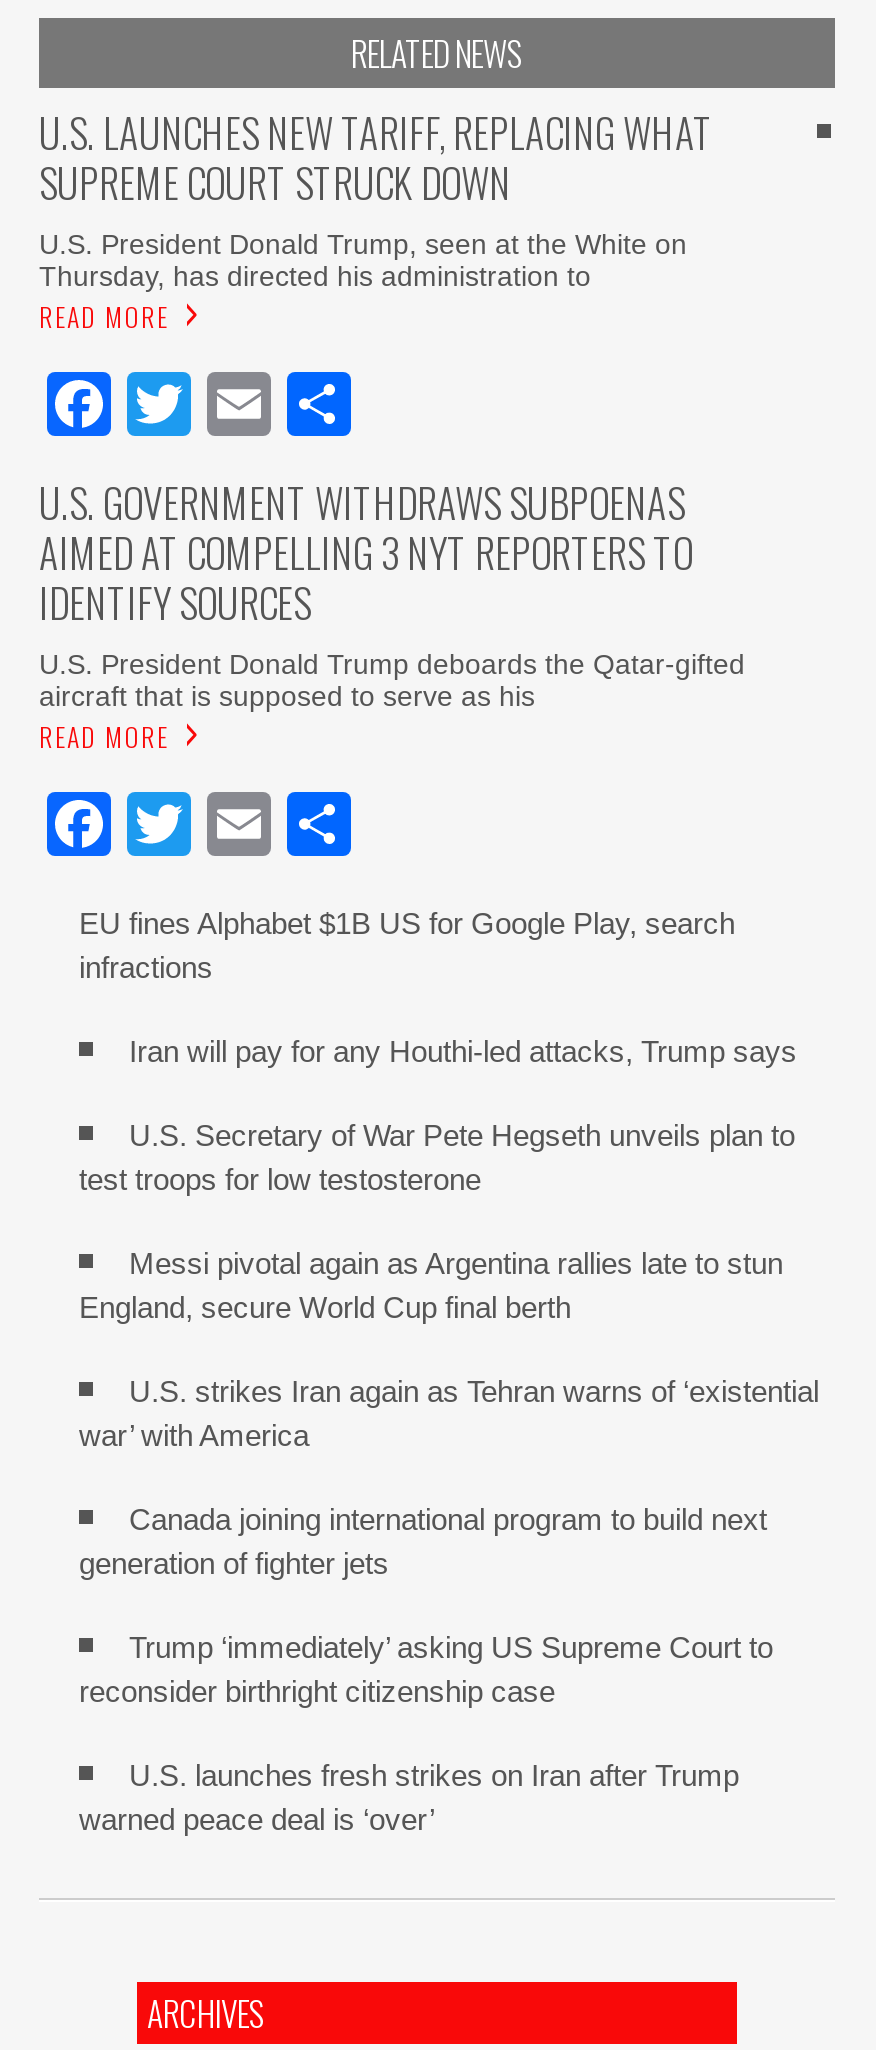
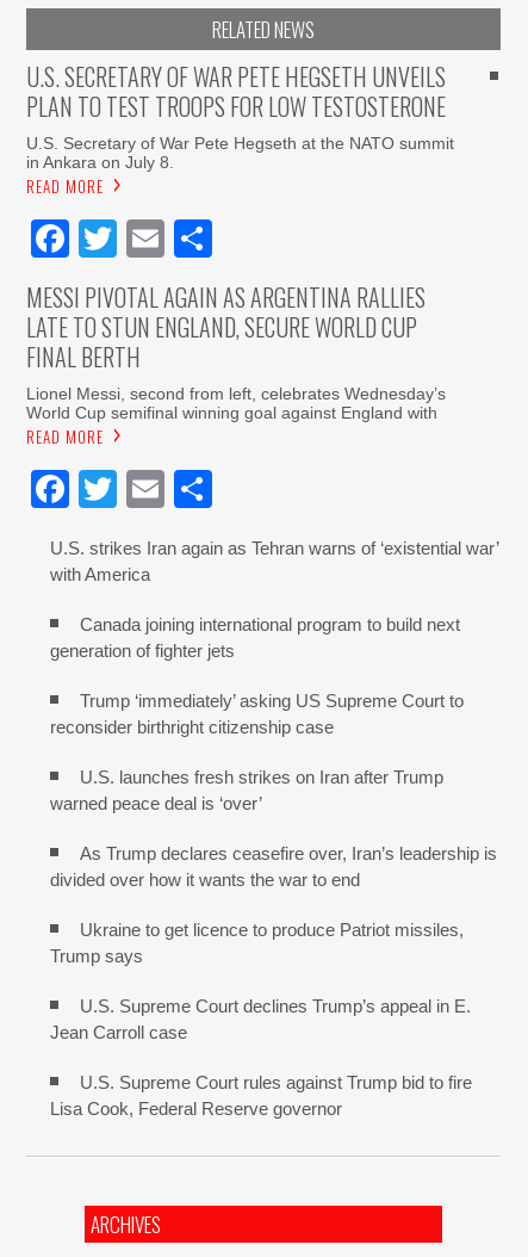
[39,102,713,292] U.S. LAUNCHES NEW TARIFF, REPLACING WHAT | SUPREME COURT STRUCK DOWN | U.S. President Donald Trump, seen at the White on | Thursday, has directed his administration to -> [26,58,454,172] U.S. SECRETARY OF WAR PETE HEGSETH UNVEILS | PLAN TO TEST TROOPS FOR LOW TESTOSTERONE | U.S. Secretary of War Pete Hegseth at the NATO summit | in Ankara on July 8.
[39,472,745,712] U.S. GOVERNMENT WITHDRAWS SUBPOENAS | AIMED AT COMPELLING 3 NYT REPORTERS TO | IDENTIFY SOURCES | U.S. President Donald Trump deboards the Qatar-gifted | aircraft that is supposed to serve as his -> [26,279,446,422] MESSI PIVOTAL AGAIN AS ARGENTINA RALLIES | LATE TO STUN ENGLAND, SECURE WORLD CUP | FINAL BERTH | Lionel Messi, second from left, celebrates Wednesday’s | World Cup semifinal winning goal against England with
[79,906,819,1452] EU fines Alphabet $1B US for Google Play, search | infractions | Iran will pay for any Houthi-led attacks, Trump says | U.S. Secretary of War Pete Hegseth unveils plan to | test troops for low testosterone | Messi pivotal again as Argentina rallies late to stun | England, secure World Cup final berth | U.S. strikes Iran again as Tehran warns of ‘existential | war’ with America -> [50,538,498,584] U.S. strikes Iran again as Tehran warns of ‘existential war’ | with America
moved [79,1502,773,1836] -> [50,614,464,813]: Canada joining international program to build next | generation of fighter jets | Trump ‘immediately’ asking US Supreme Court to | reconsider birthright citizenship case | U.S. launches fresh strikes on Iran after Trump | warned peace deal is ‘over’
none -> [50,843,497,1119] As Trump declares ceasefire over, Iran’s leadership is | divided over how it wants the war to end | Ukraine to get licence to produce Patriot missiles, | Trump says | U.S. Supreme Court declines Trump’s appeal in E. | Jean Carroll case | U.S. Supreme Court rules against Trump bid to fire | Lisa Cook, Federal Reserve governor

